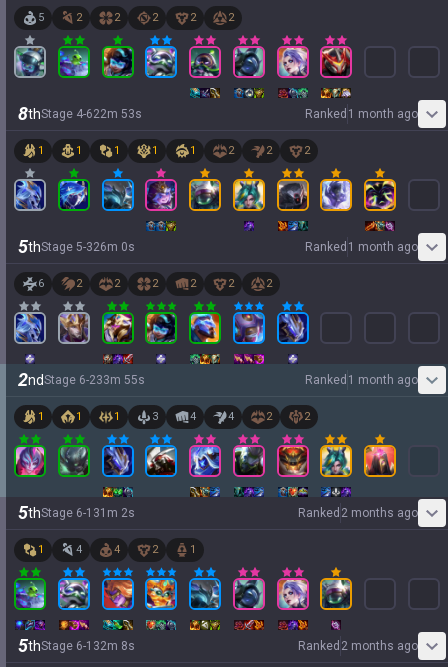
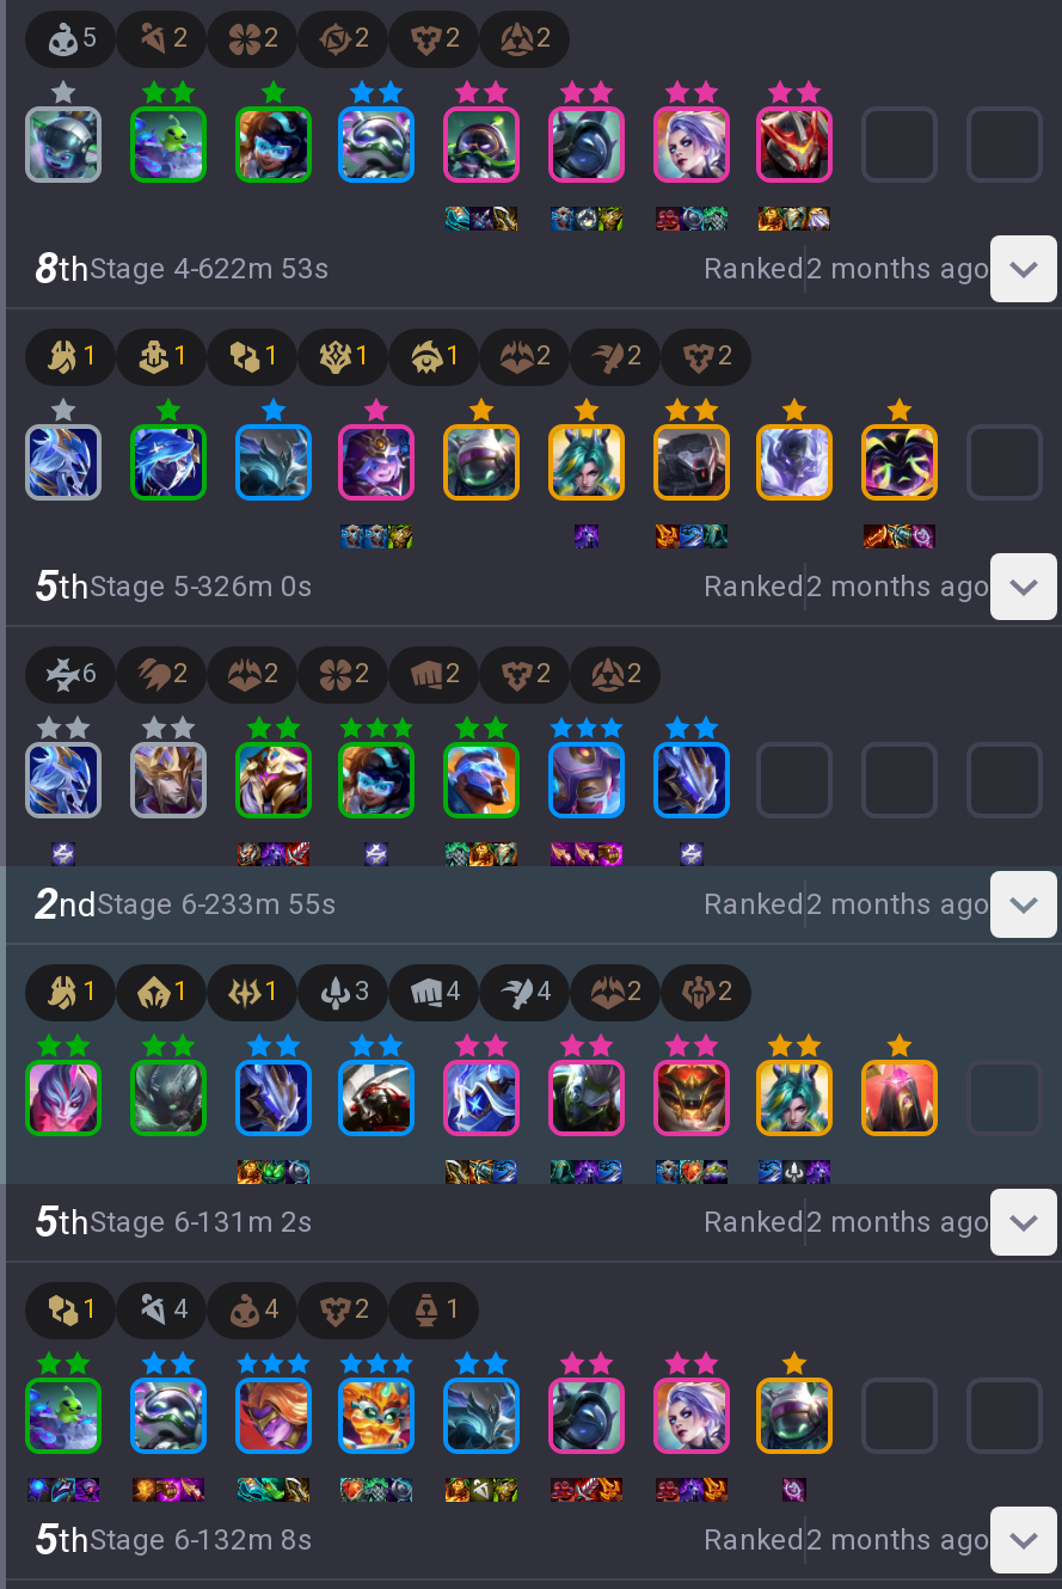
[305,107,418,121] Ranked 1 month ago -> [704,252,990,286] Ranked 2 months ago
[305,240,418,254] Ranked 1 month ago -> [704,570,990,603] Ranked 2 months ago
[305,373,418,387] Ranked 1 month ago -> [704,888,990,921] Ranked 2 months ago

